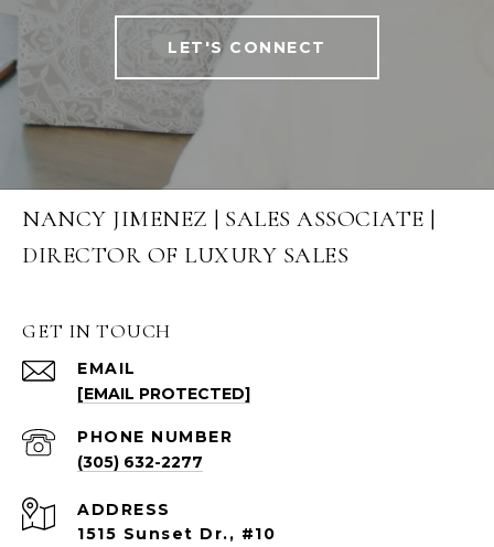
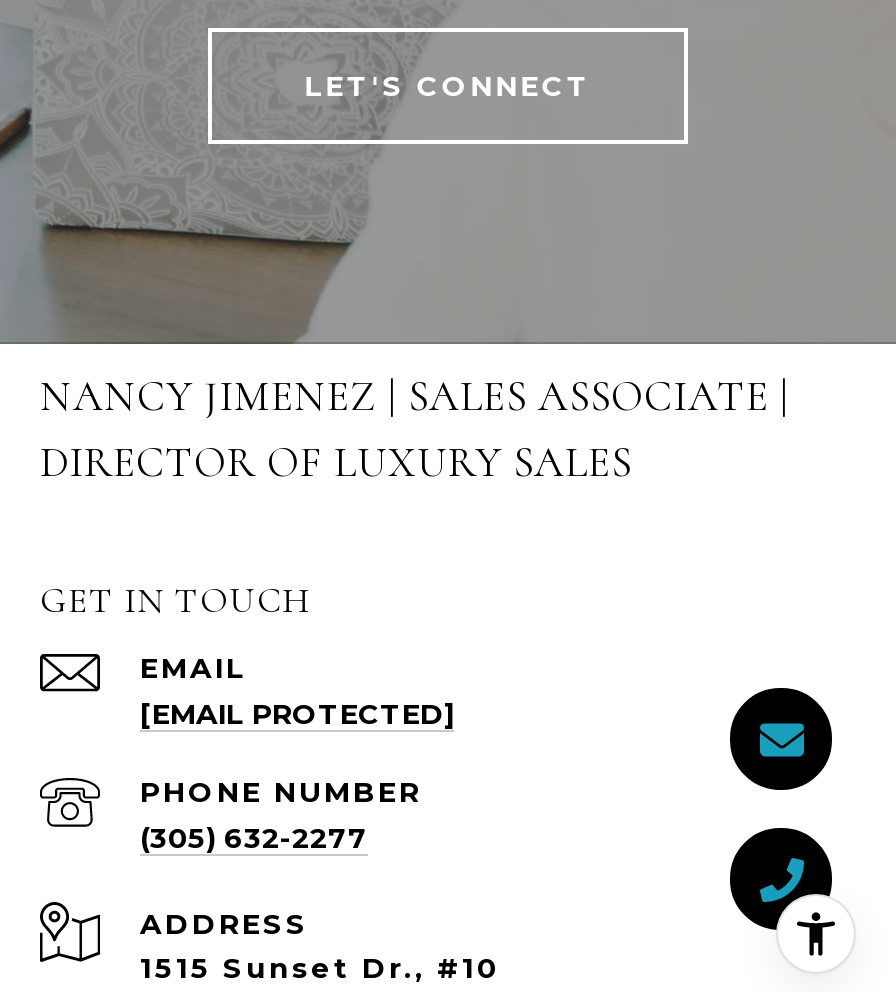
none -> [728,686,834,792] [image]
none -> [728,826,836,958] [image]

